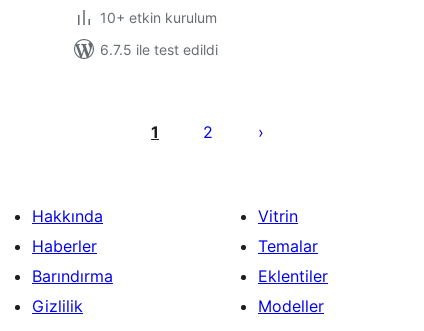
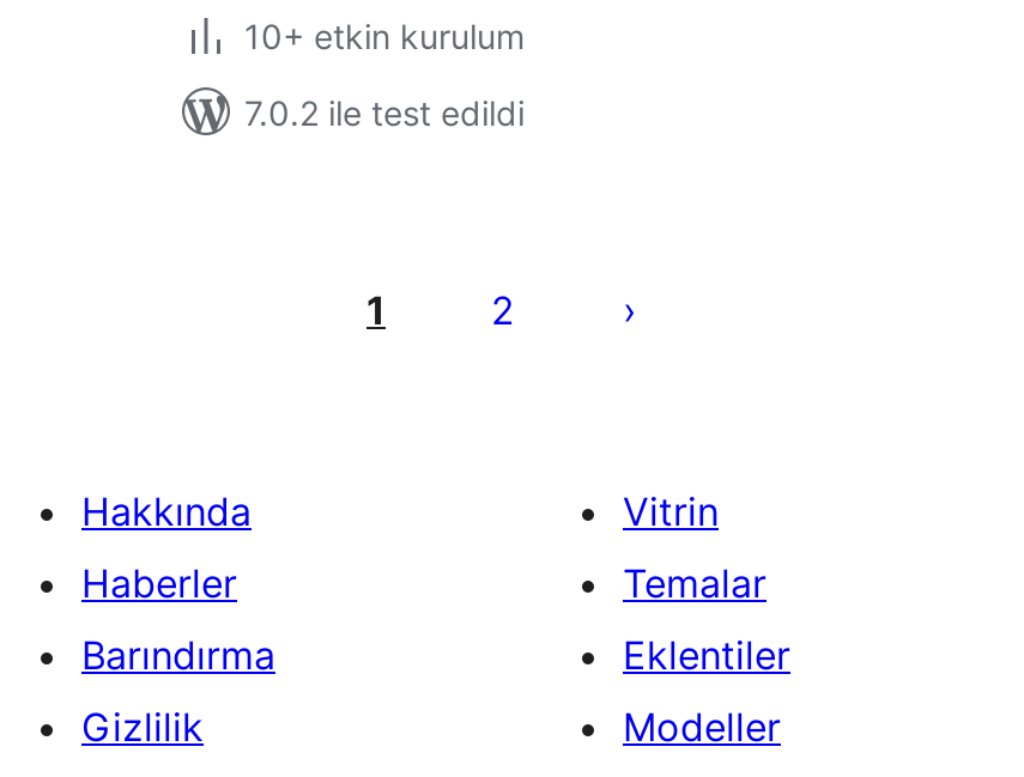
[100,41,218,58] 6.7.5 ile test edildi -> [244,92,525,133] 7.0.2 ile test edildi

